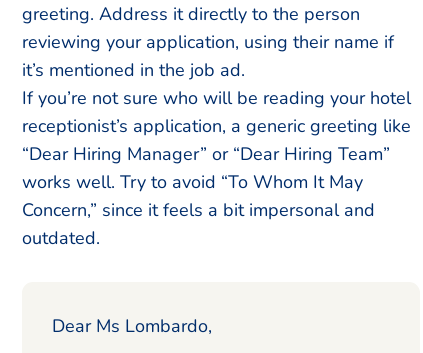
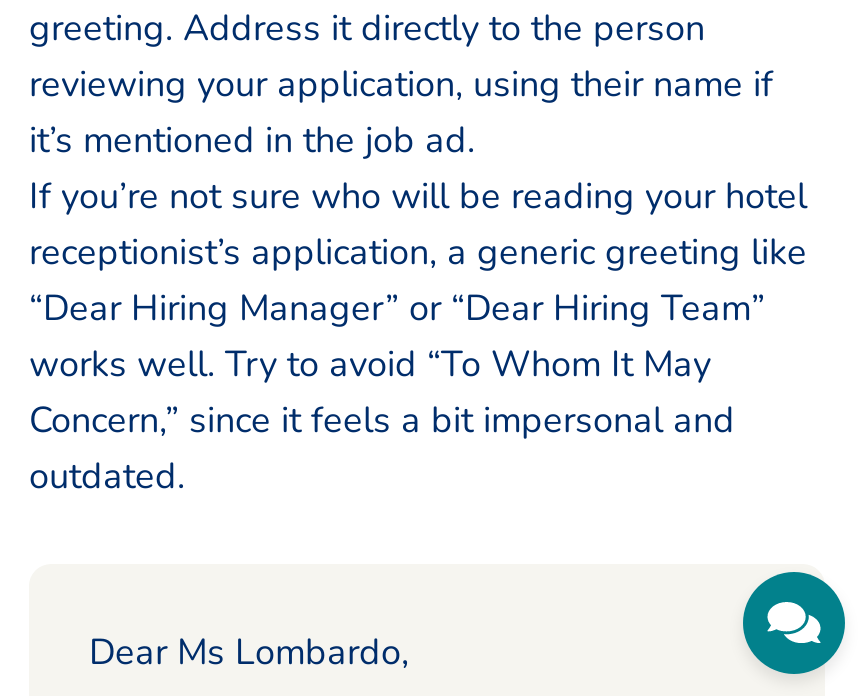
none -> [739,570,849,678] [image]

